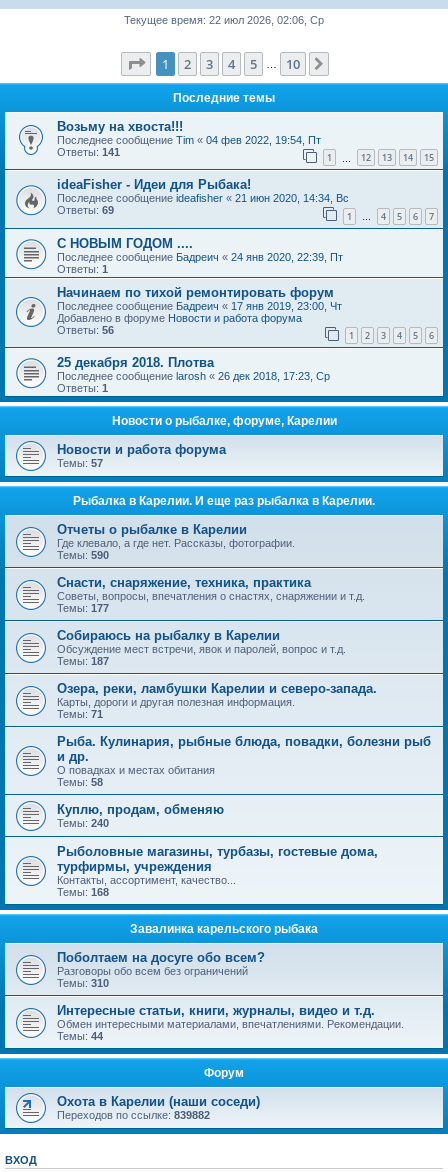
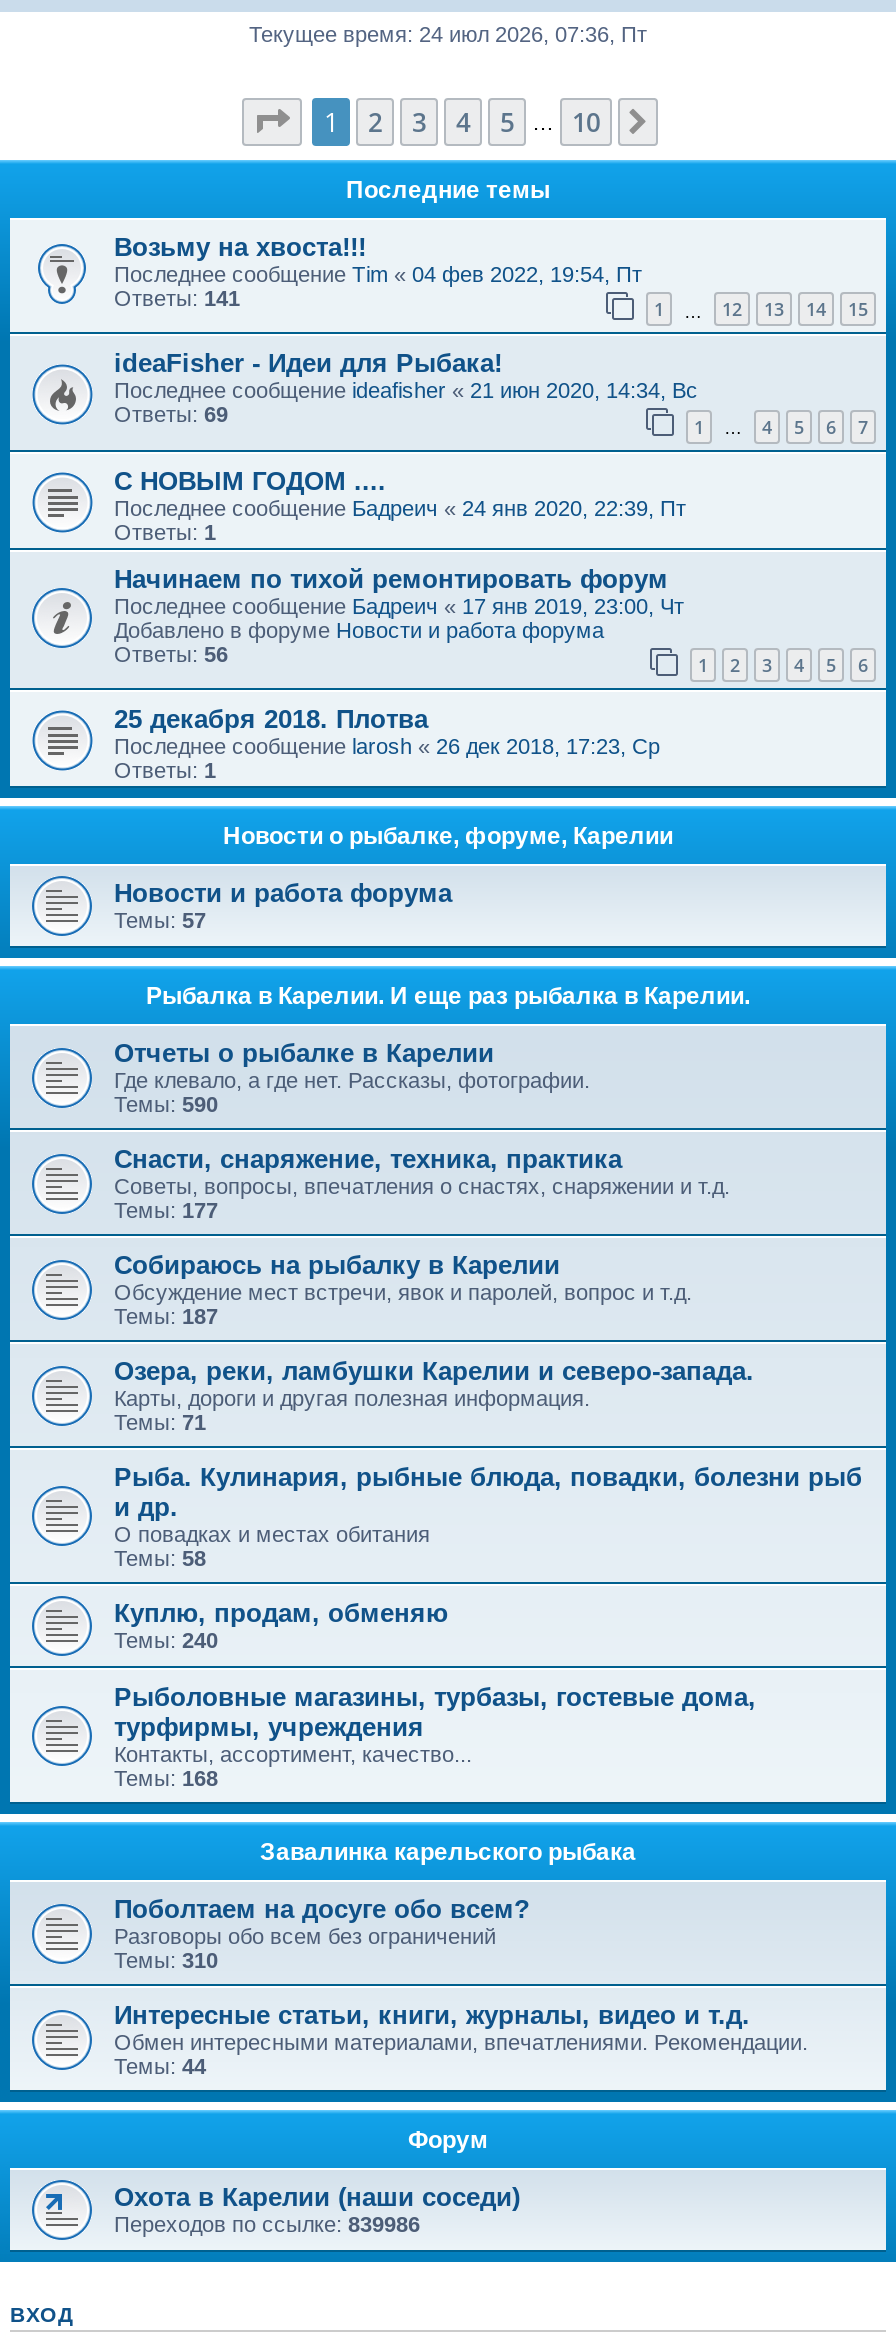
[124,14,324,26] Текущее время: 22 июл 2026, 02:06, Ср -> [249,22,647,46] Текущее время: 24 июл 2026, 07:36, Пт
[57,1109,210,1121] Переходов по ссылке:839882 -> [114,2213,420,2237] Переходов по ссылке:839986

